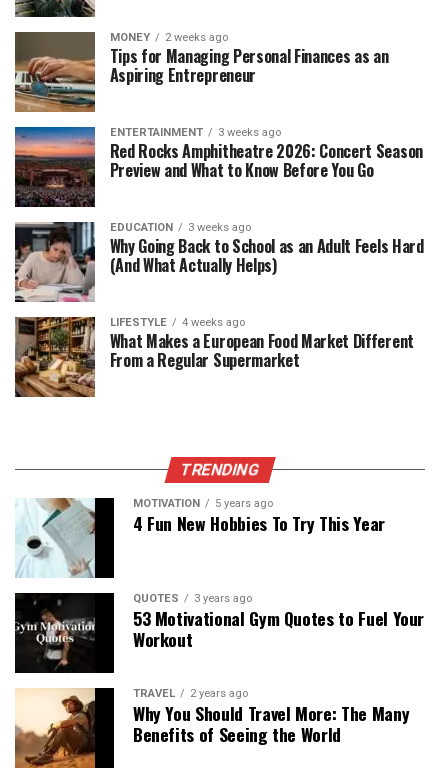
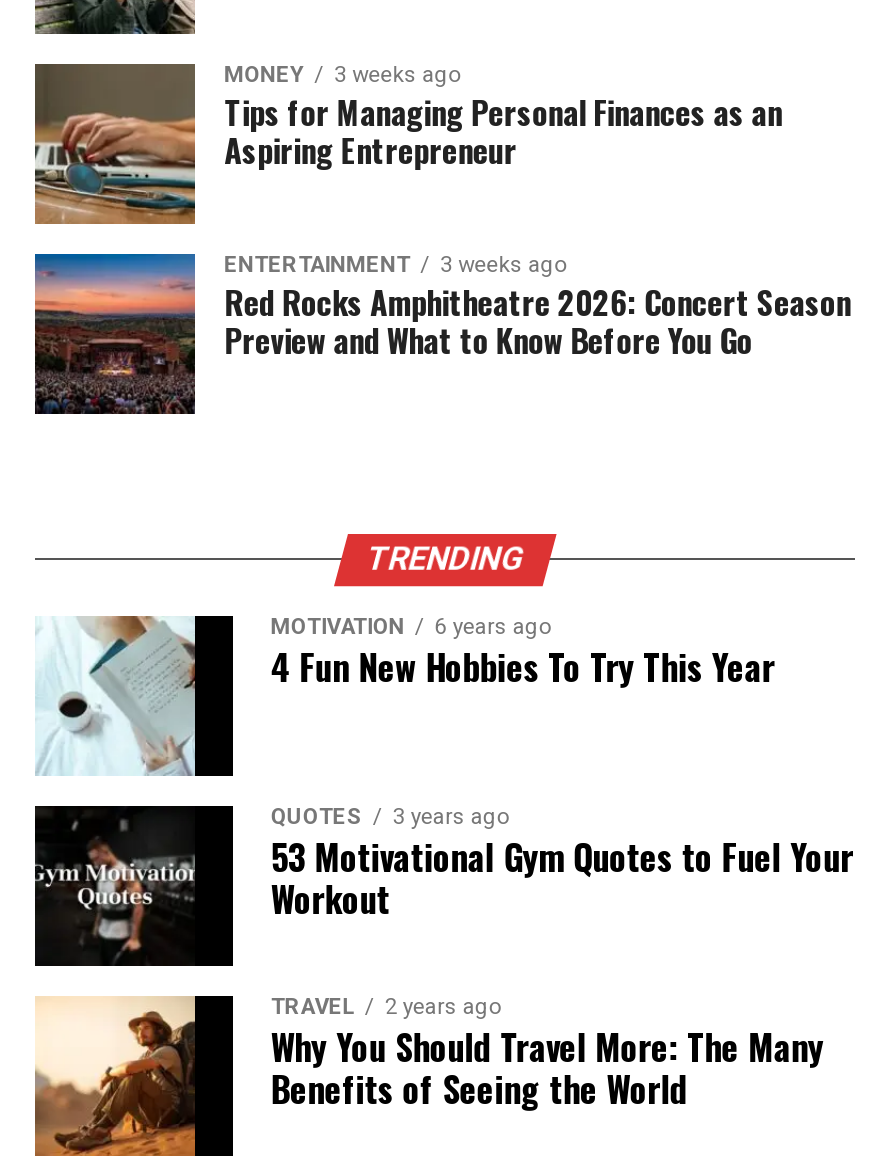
[110,31,228,44] MONEY 2 weeks ago -> [224,62,460,88] MONEY 3 weeks ago
[14,221,424,372] [image] | EDUCATION | 3 weeks ago | Why Going Back to School as an Adult Feels Hard | (And What Actually Helps) | LIFESTYLE | 4 weeks ago | What Makes a European Food Market Different | From a Regular Supermarket -> none
[14,316,96,398] [image] -> none
[133,497,273,510] MOTIVATION 5 years ago -> [271,614,551,640] MOTIVATION 6 years ago

